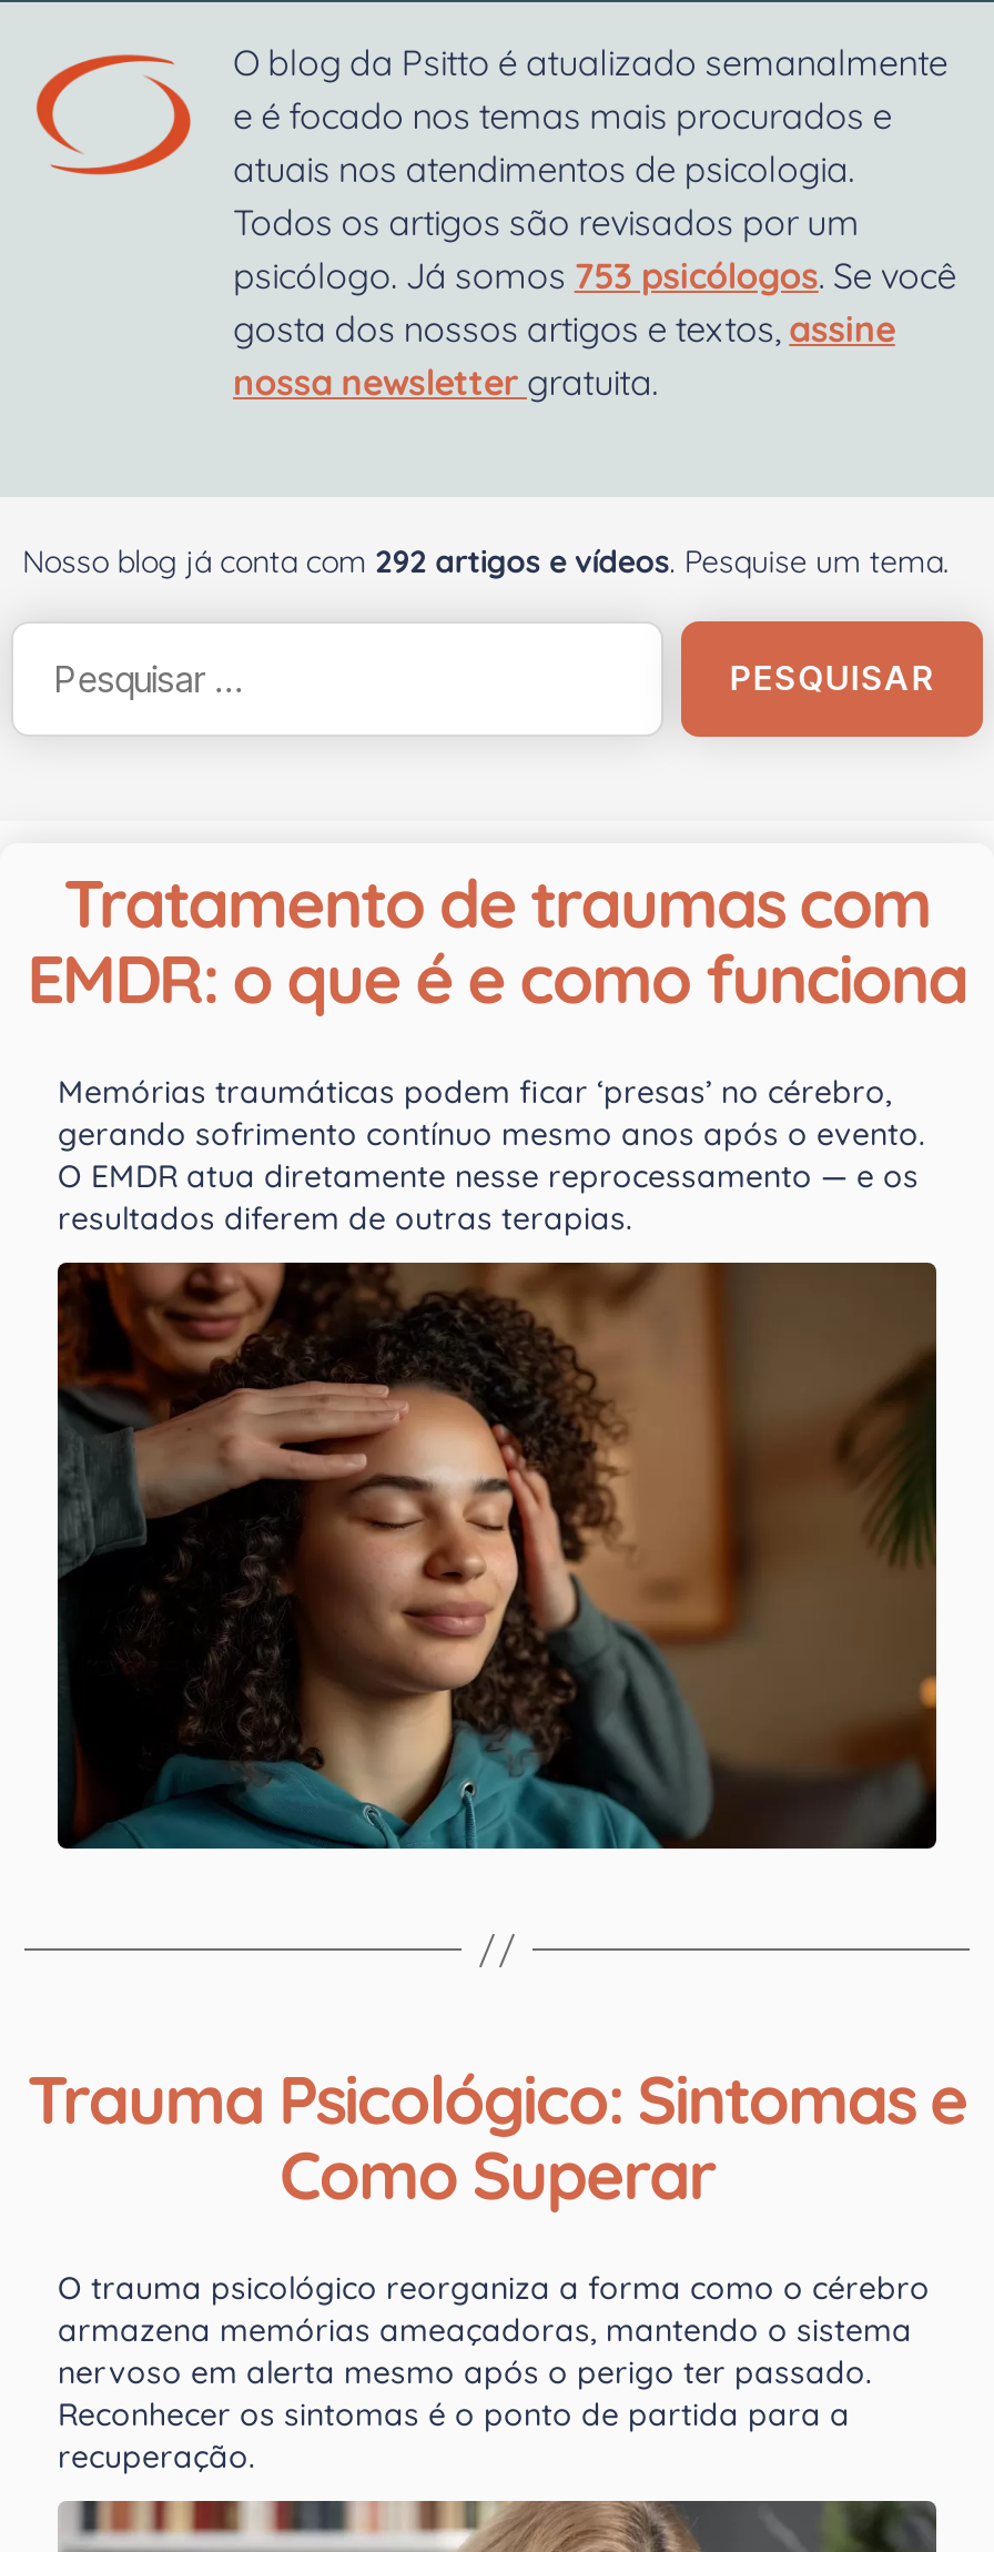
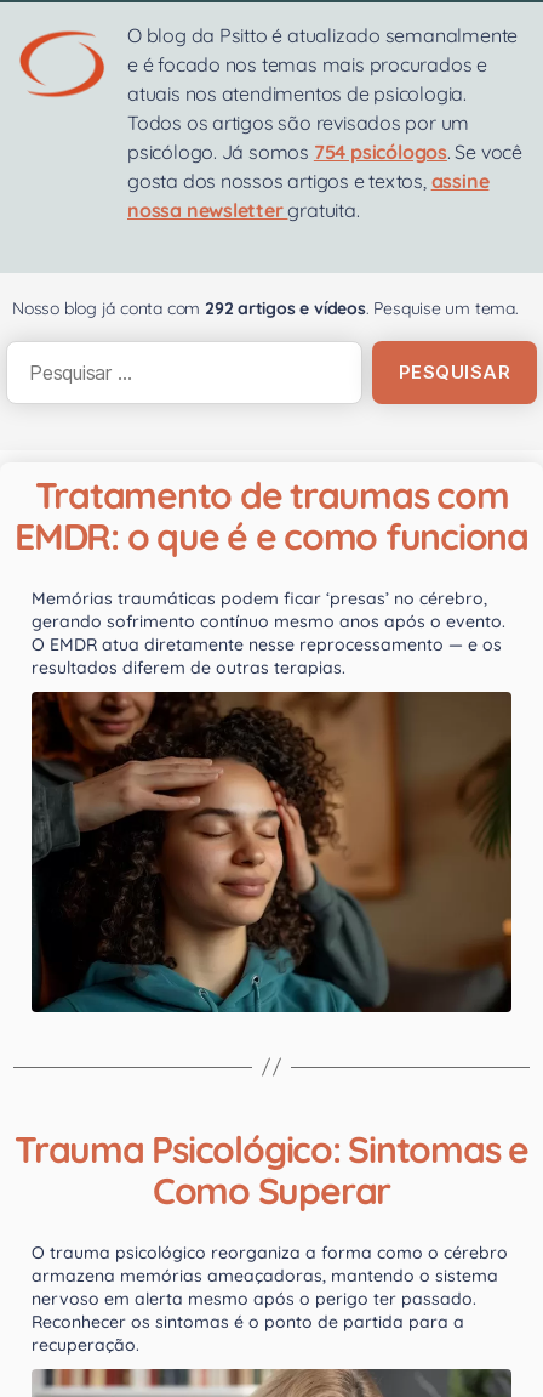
[233,253,956,297] psicólogo. Já somos 753 psicólogos. Se você -> [127,140,522,164] psicólogo. Já somos 754 psicólogos. Se você

